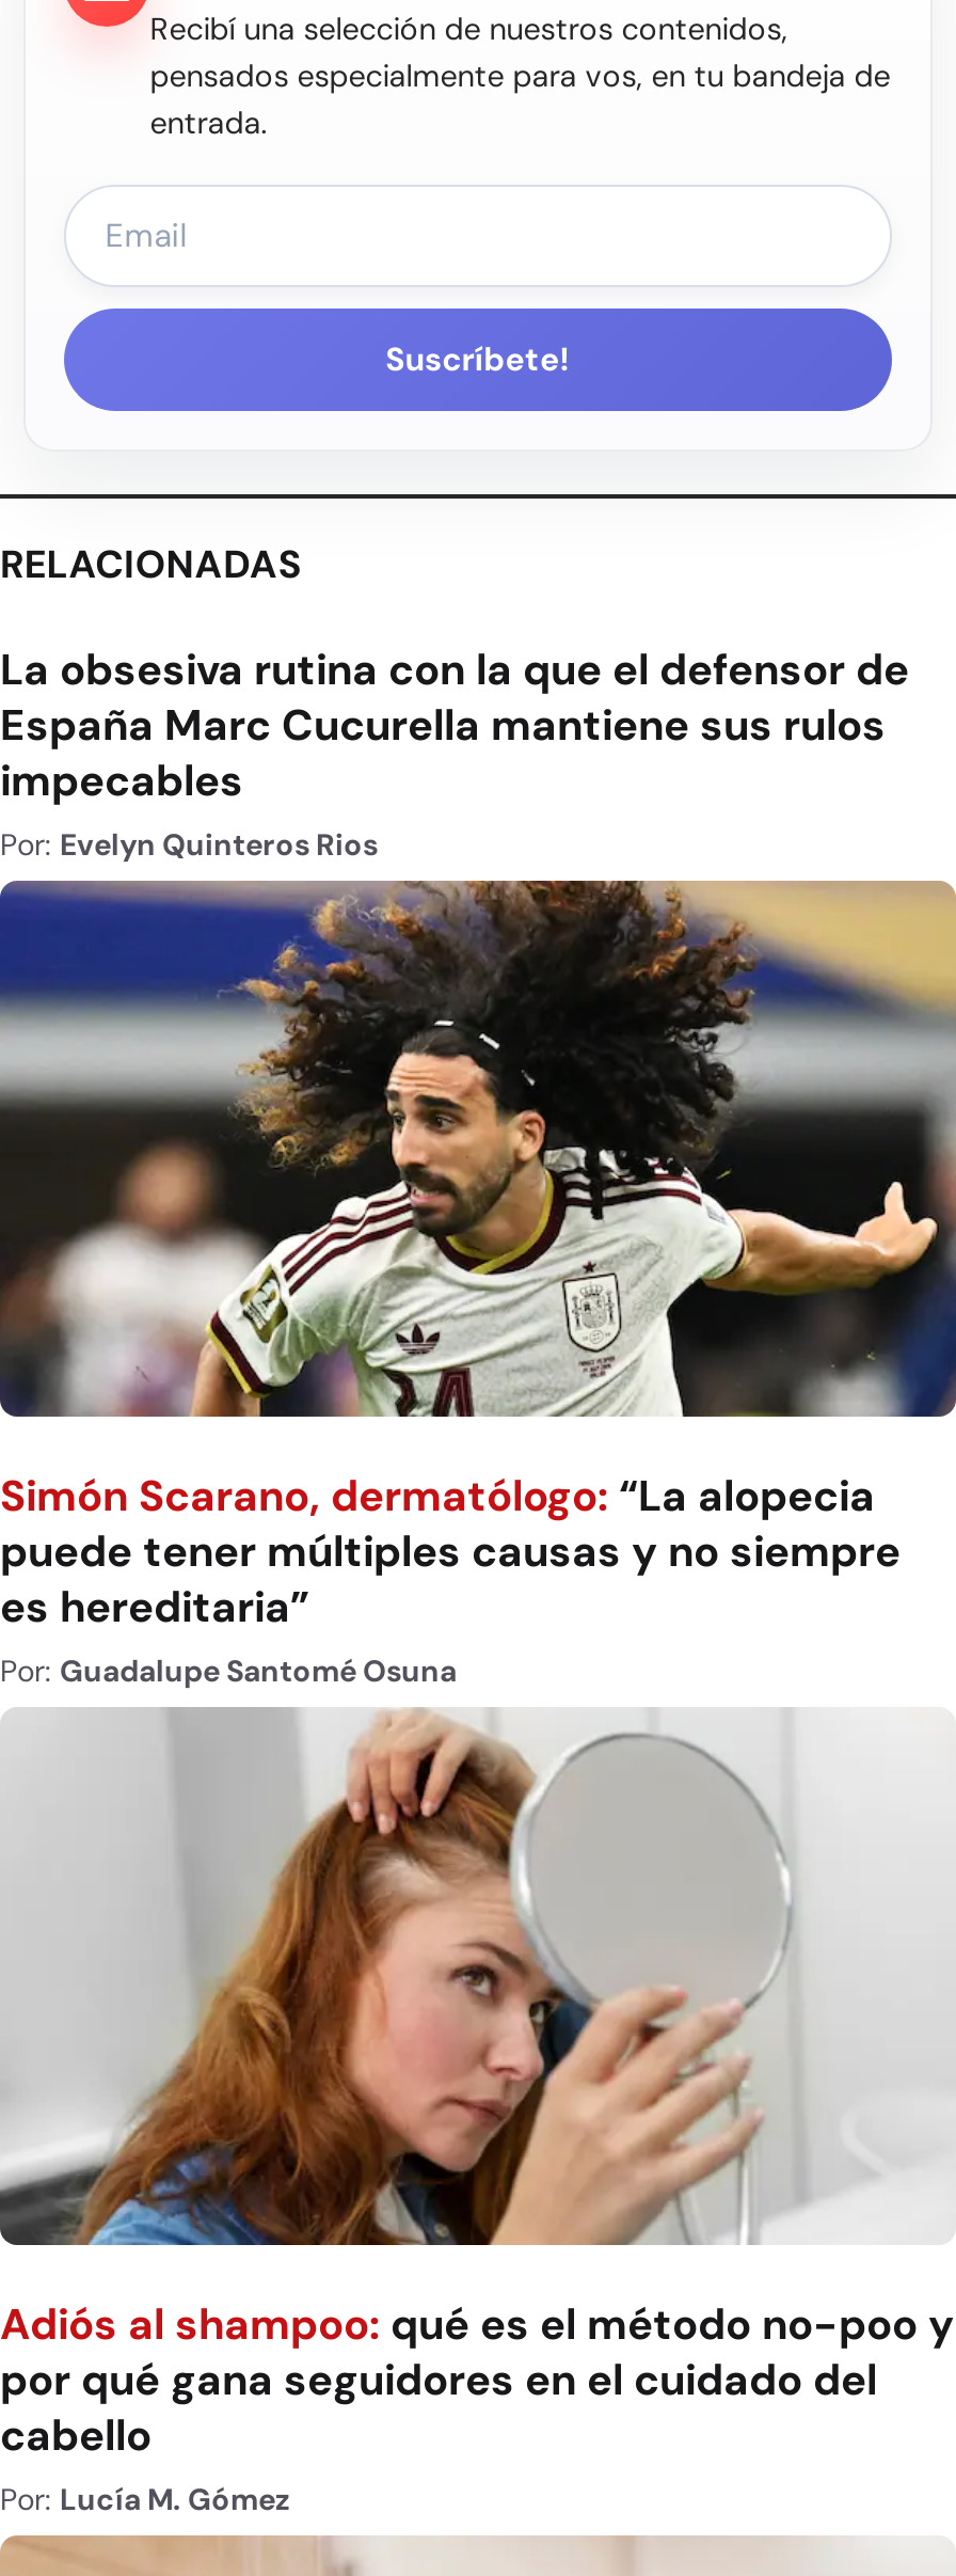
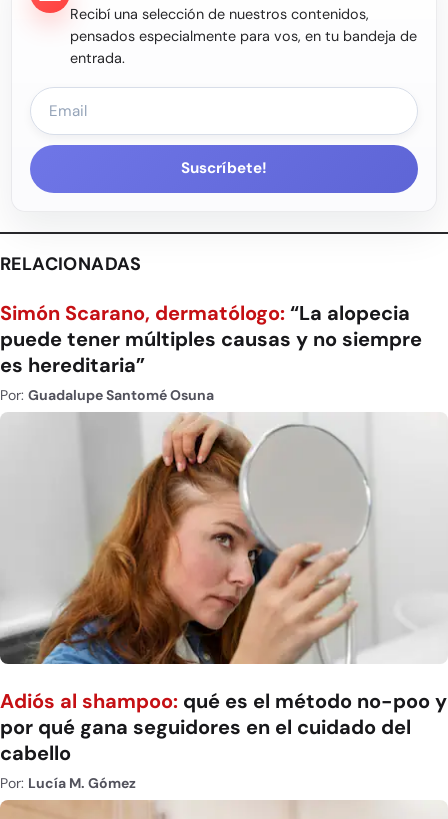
[0,641,909,863] La obsesiva rutina con la que el defensor de | España Marc Cucurella mantiene sus rulos | impecables | Por: Evelyn Quinteros Rios -> none
[6,878,950,1418] [image] -> none

